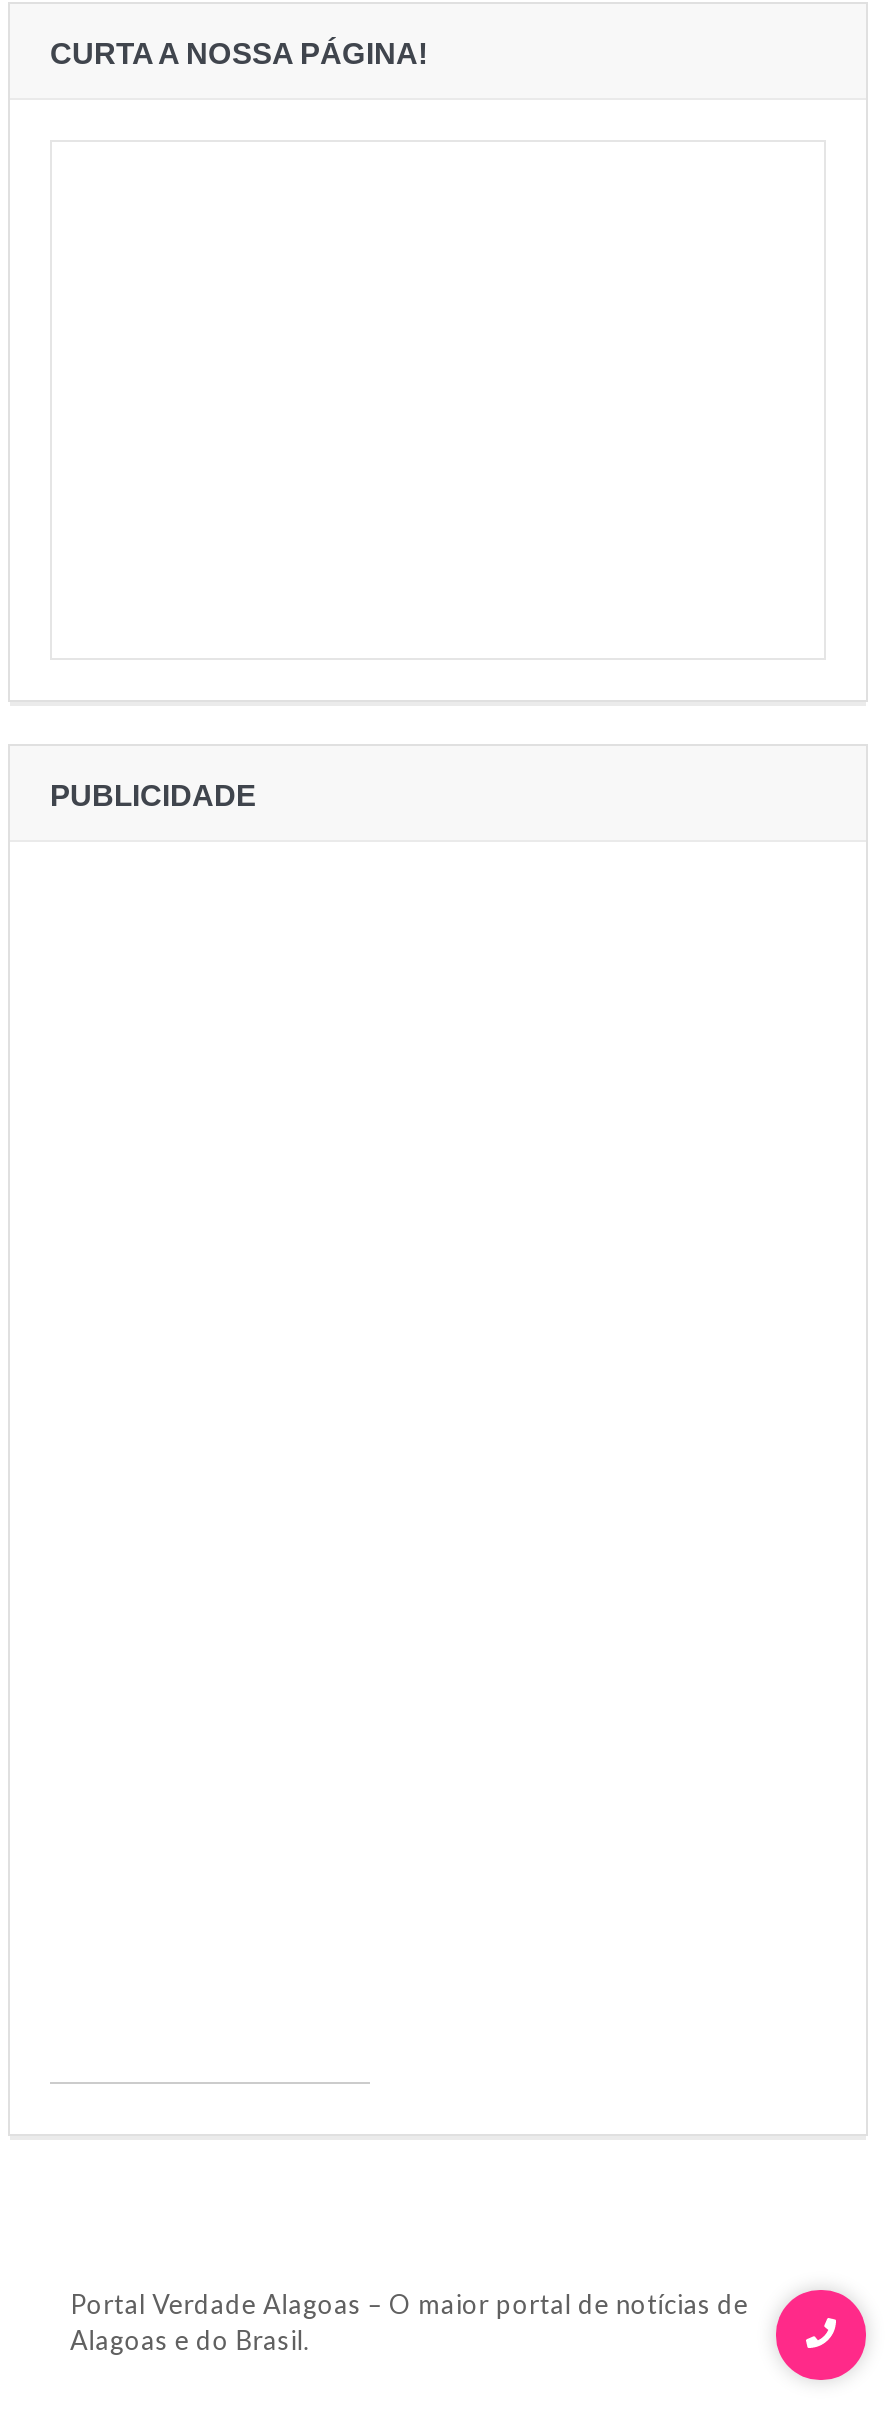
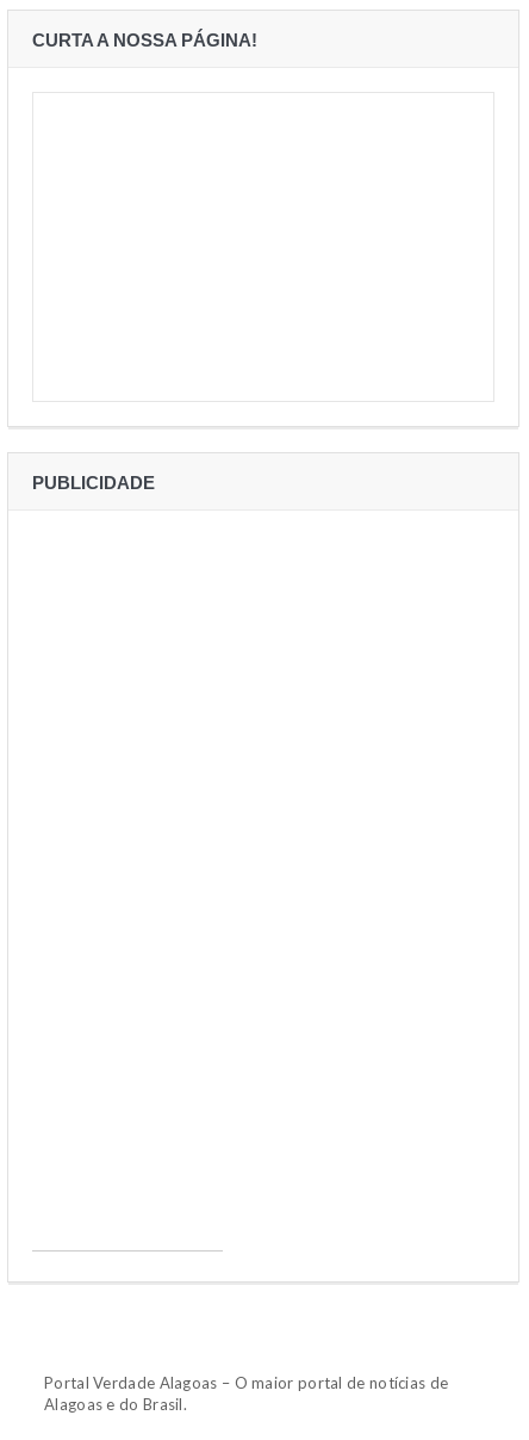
[770,2284,872,2386] [image] -> none

